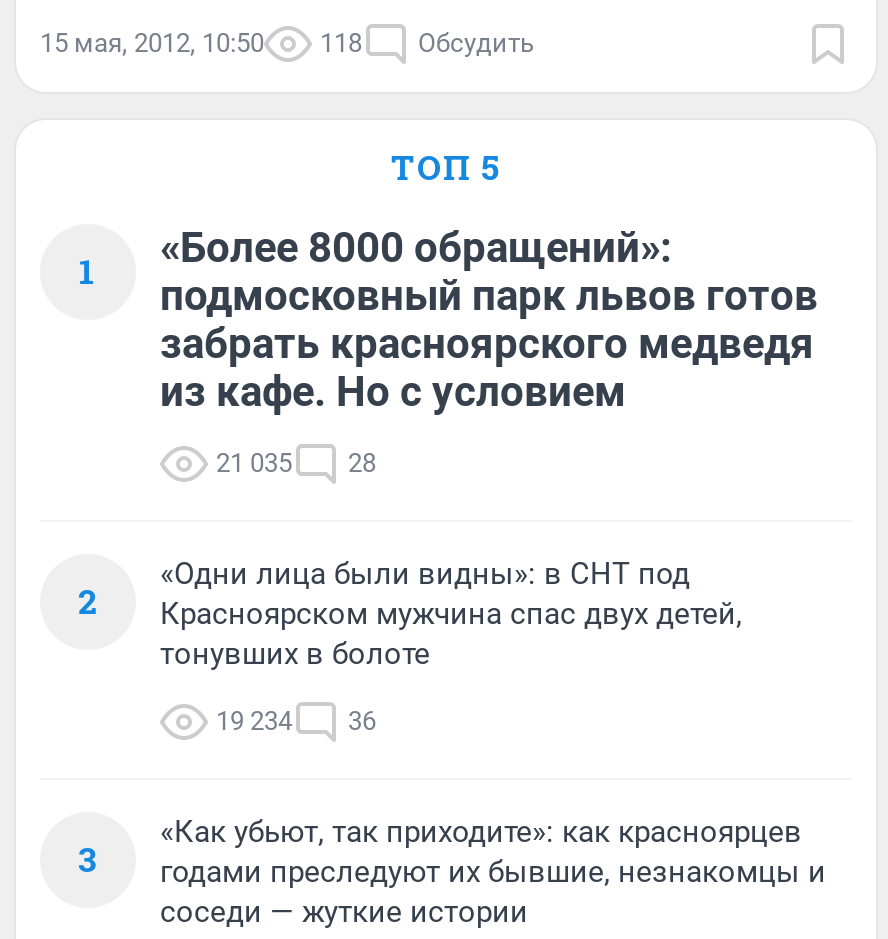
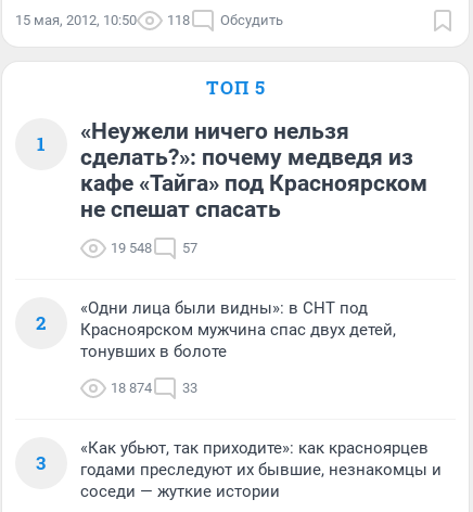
[160,225,818,417] «Более 8000 обращений»: | подмосковный парк львов готов | забрать красноярского медведя | из кафе. Но с условием -> [80,119,427,223] «Неужели ничего нельзя | сделать?»: почему медведя из | кафе «Тайга» под Красноярском | не спешат спасать
[216,449,376,479] 21 035 | 28 -> [111,240,197,256] 19 548 | 57
[216,707,292,737] 19 234 -> [111,380,152,396] 18 874
[348,707,376,737] 36 -> [182,380,197,396] 33

